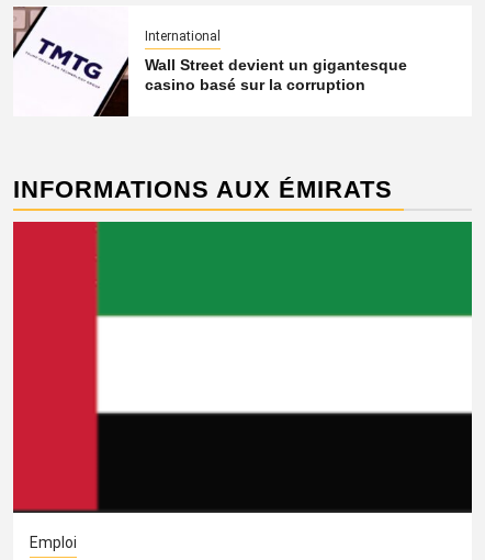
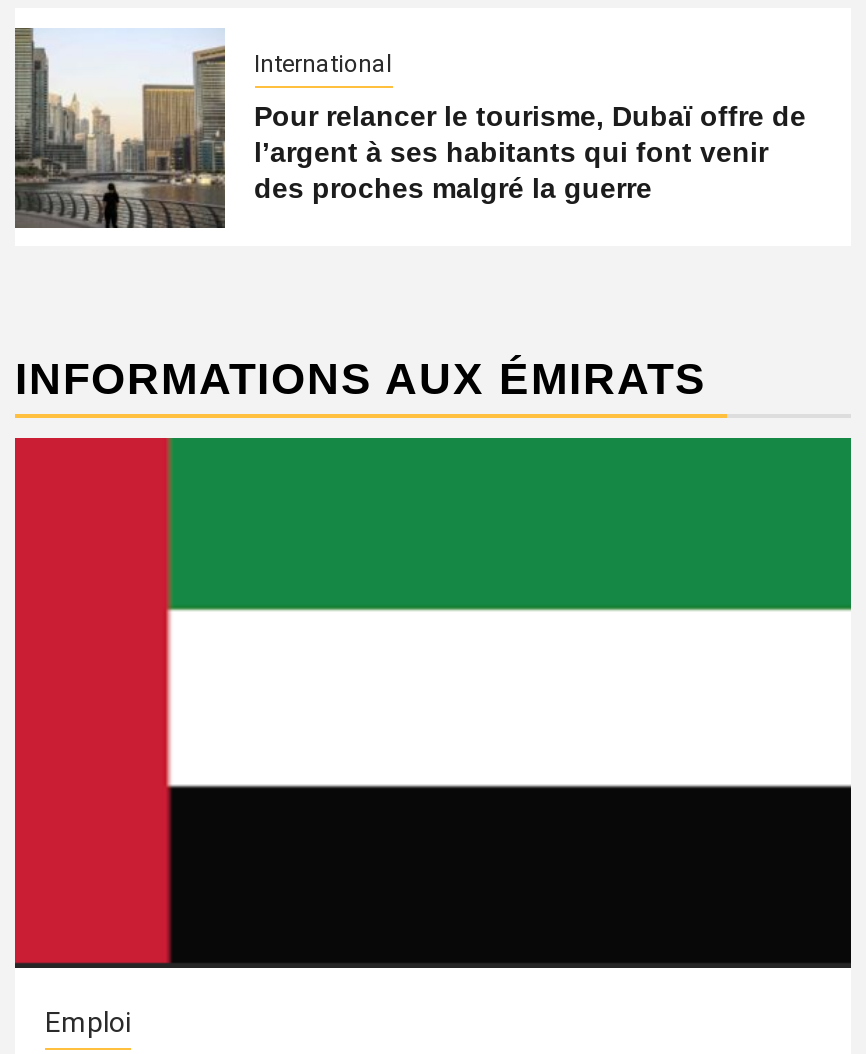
[12,5,407,117] [image] | Wall Street devient un gigantesque | casino basé sur la corruption -> [13,10,806,230] [image] | Pour relancer le tourisme, Dubaï offre de | l’argent à ses habitants qui font venir | des proches malgré la guerre

